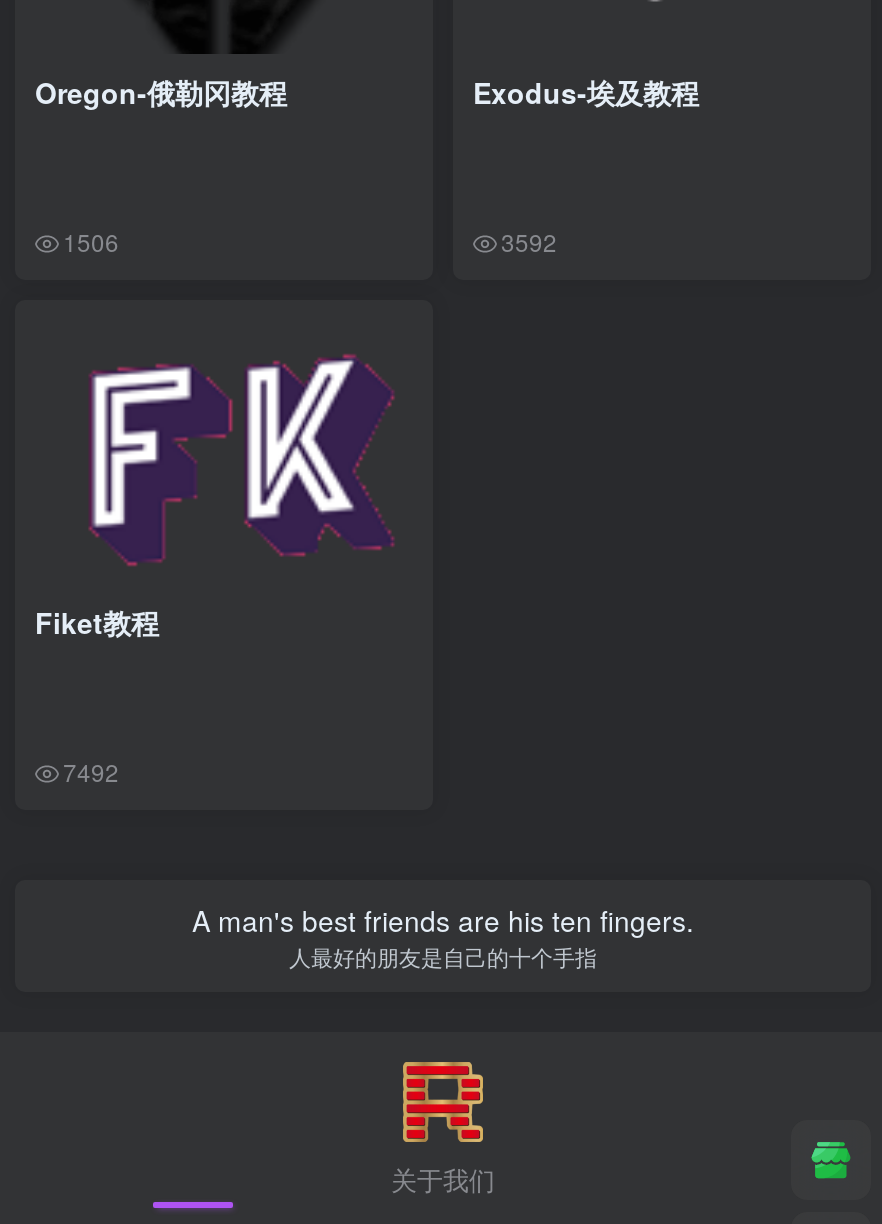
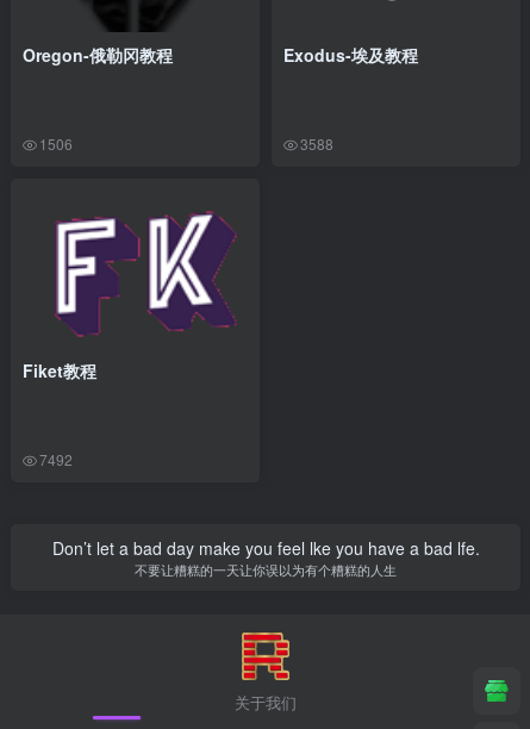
[501,224,557,258] 3592 -> [300,133,333,153] 3588
[192,901,694,973] A man's best friends are his ten fingers. | 人最好的朋友是自己的十个手指 -> [52,536,479,579] Don’t let a bad day make you feel lke you have a bad lfe. | 不要让糟糕的一天让你误以为有个糟糕的人生

